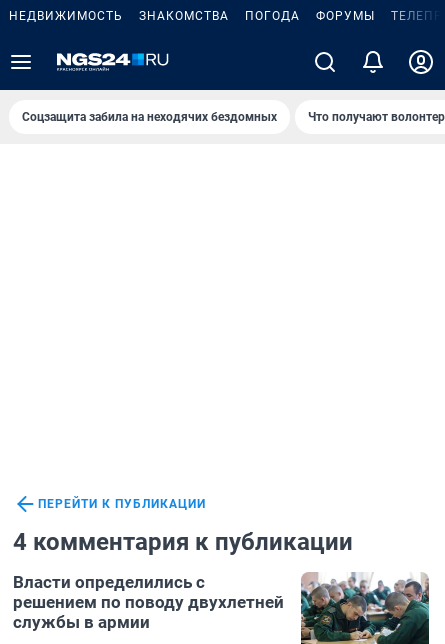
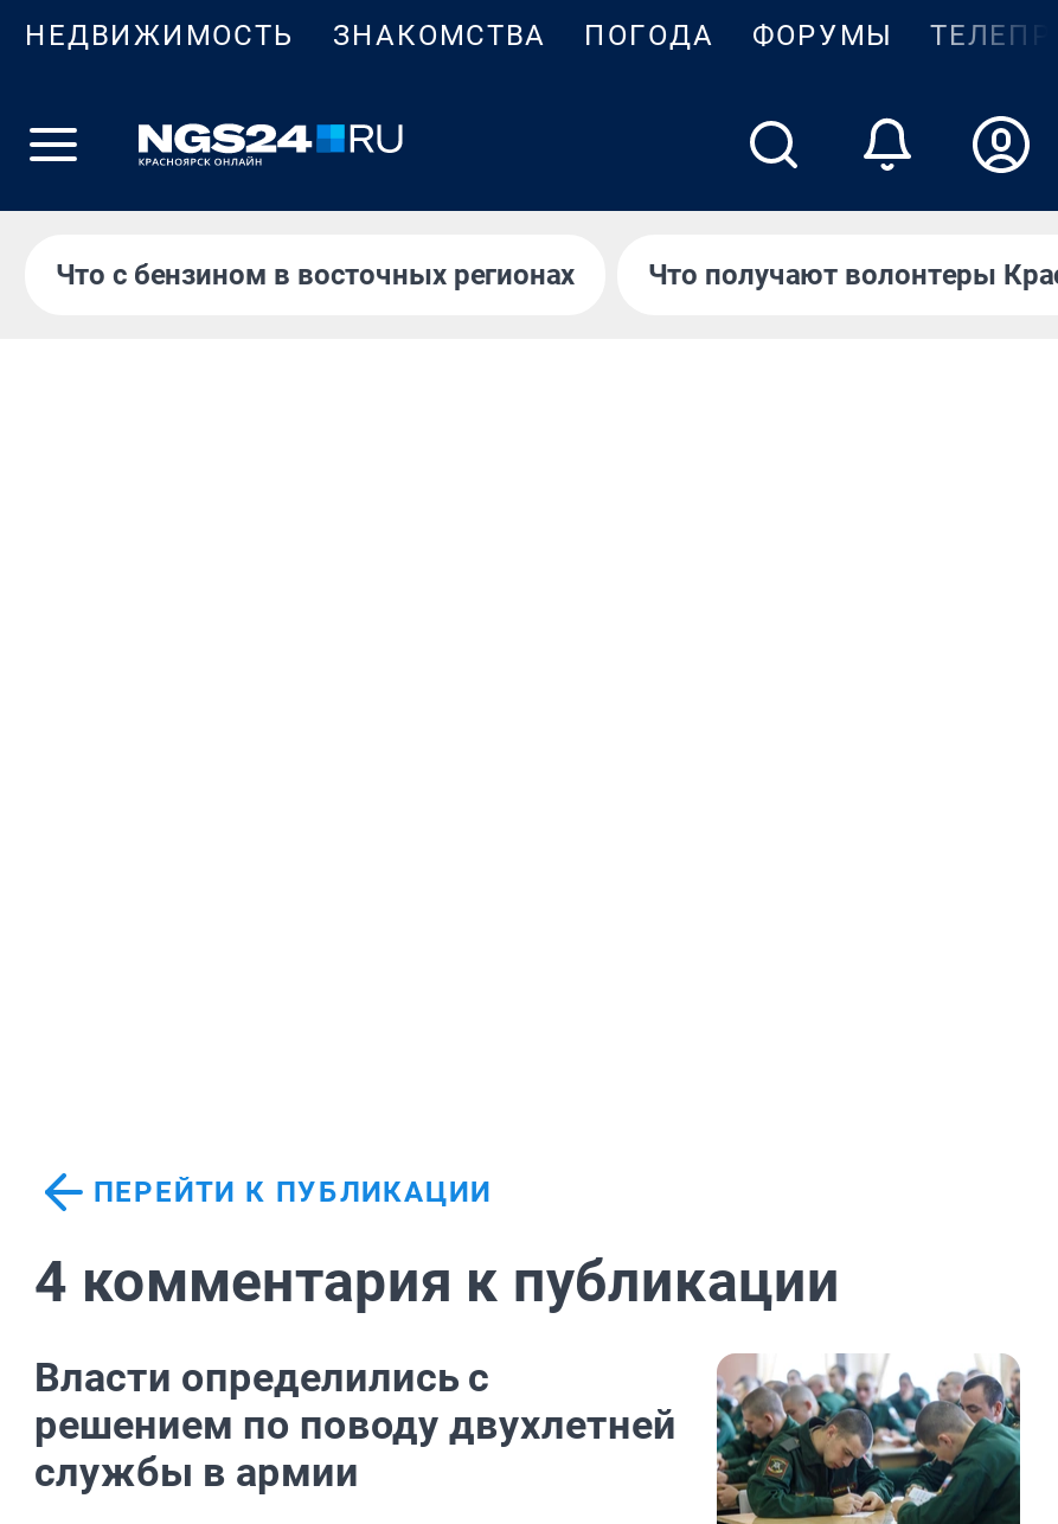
[22,110,277,124] Соцзащита забила на неходячих бездомных -> [56,258,575,292] Что с бензином в восточных регионах

